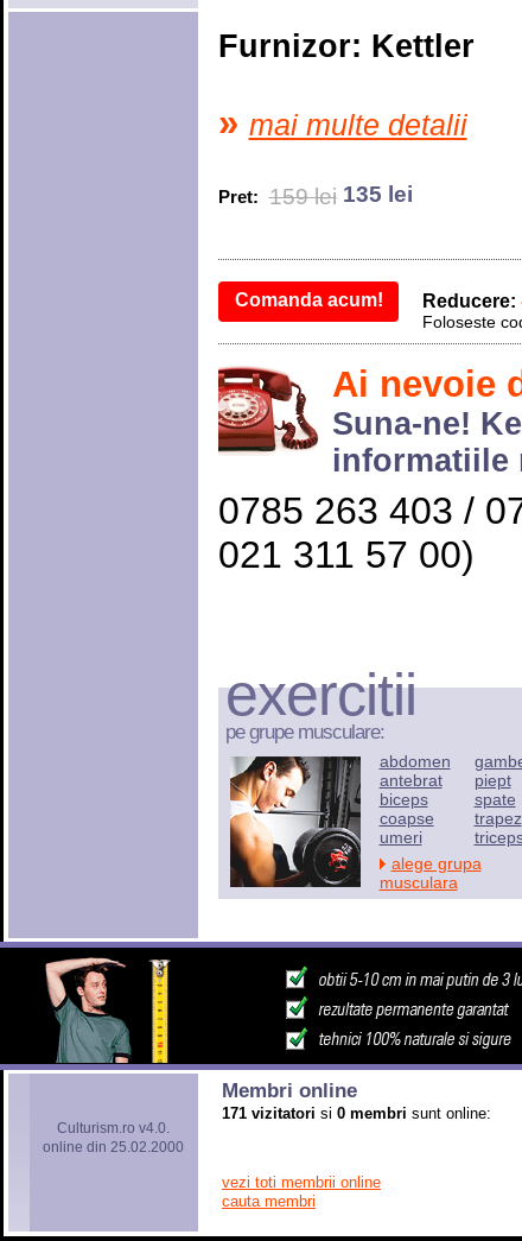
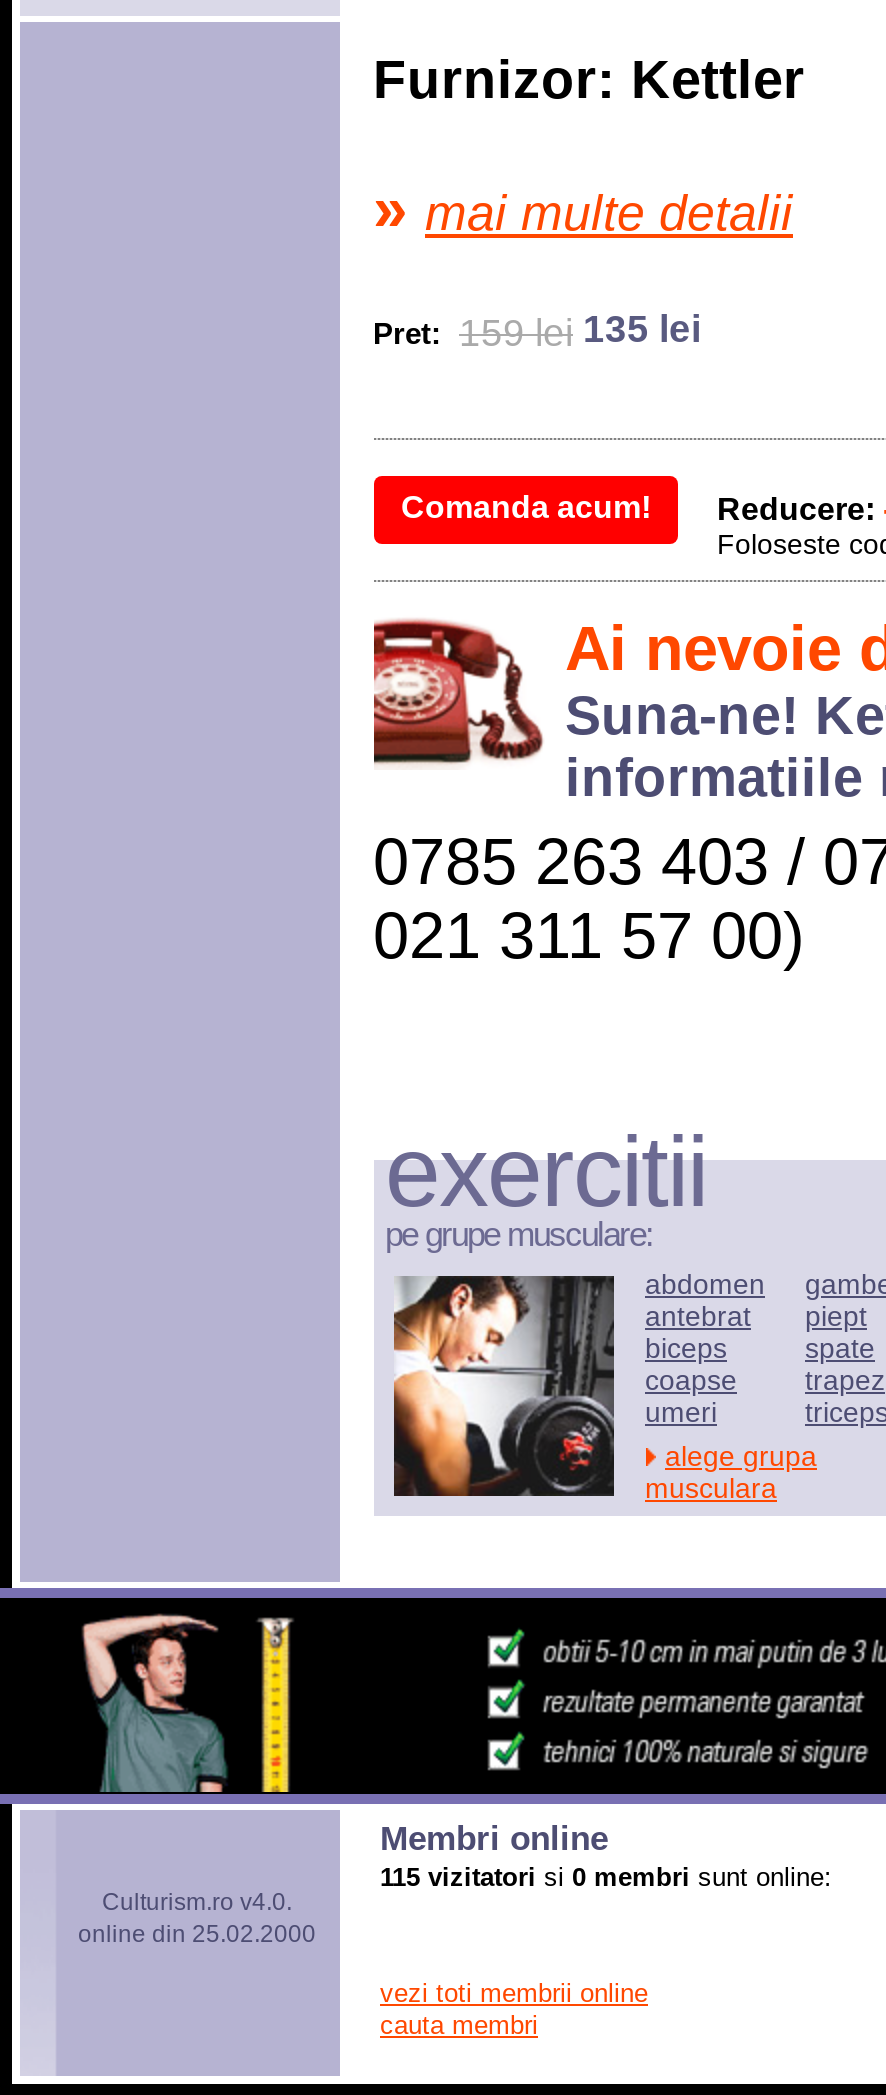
[222,1104,491,1122] 171 vizitatori si 0 membri sunt online: -> [380,1862,832,1892] 115 vizitatori si 0 membri sunt online:

